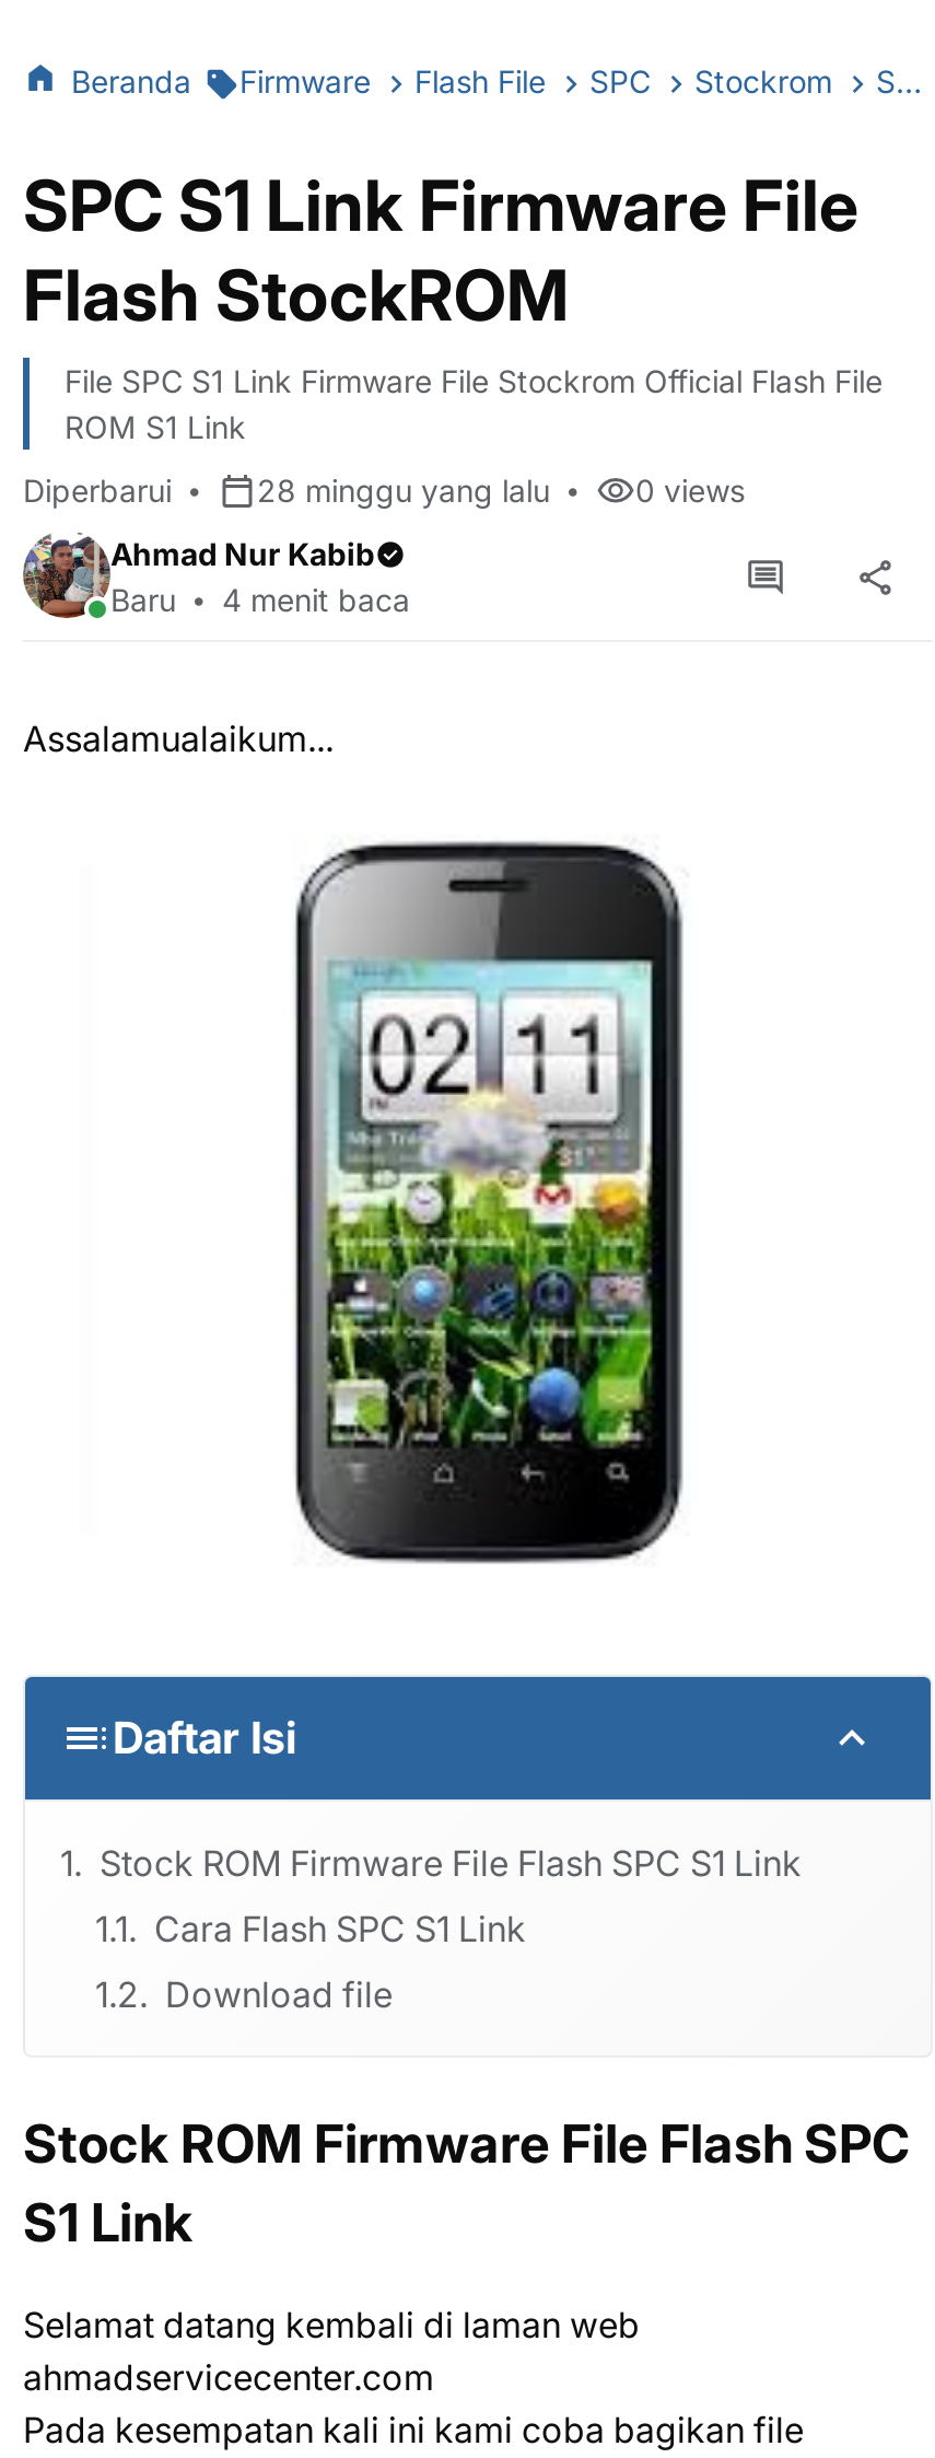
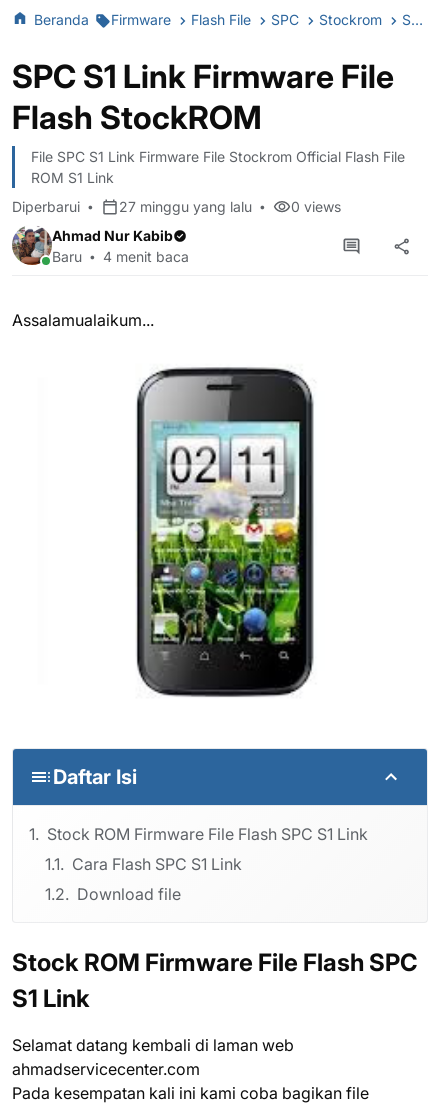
[257,471,550,509] 28 minggu yang lalu -> [119,198,252,215] 27 minggu yang lalu

